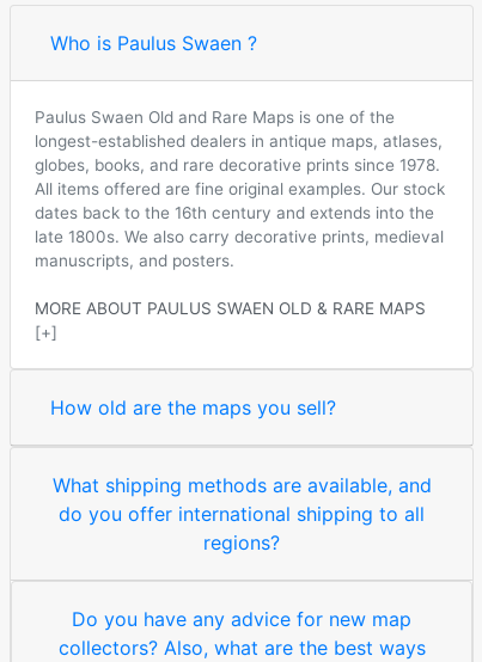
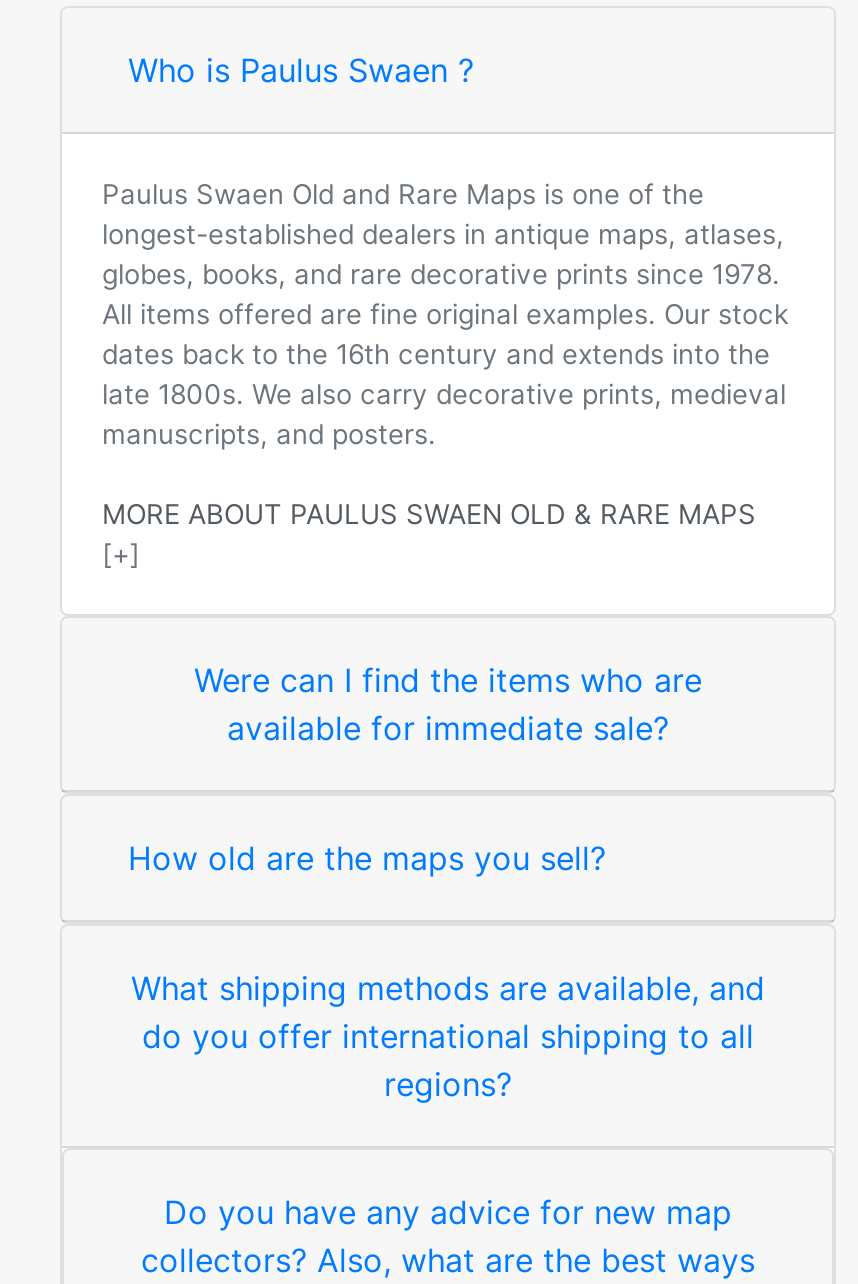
none -> [194,660,702,748] Were can I find the items who are | available for immediate sale?

